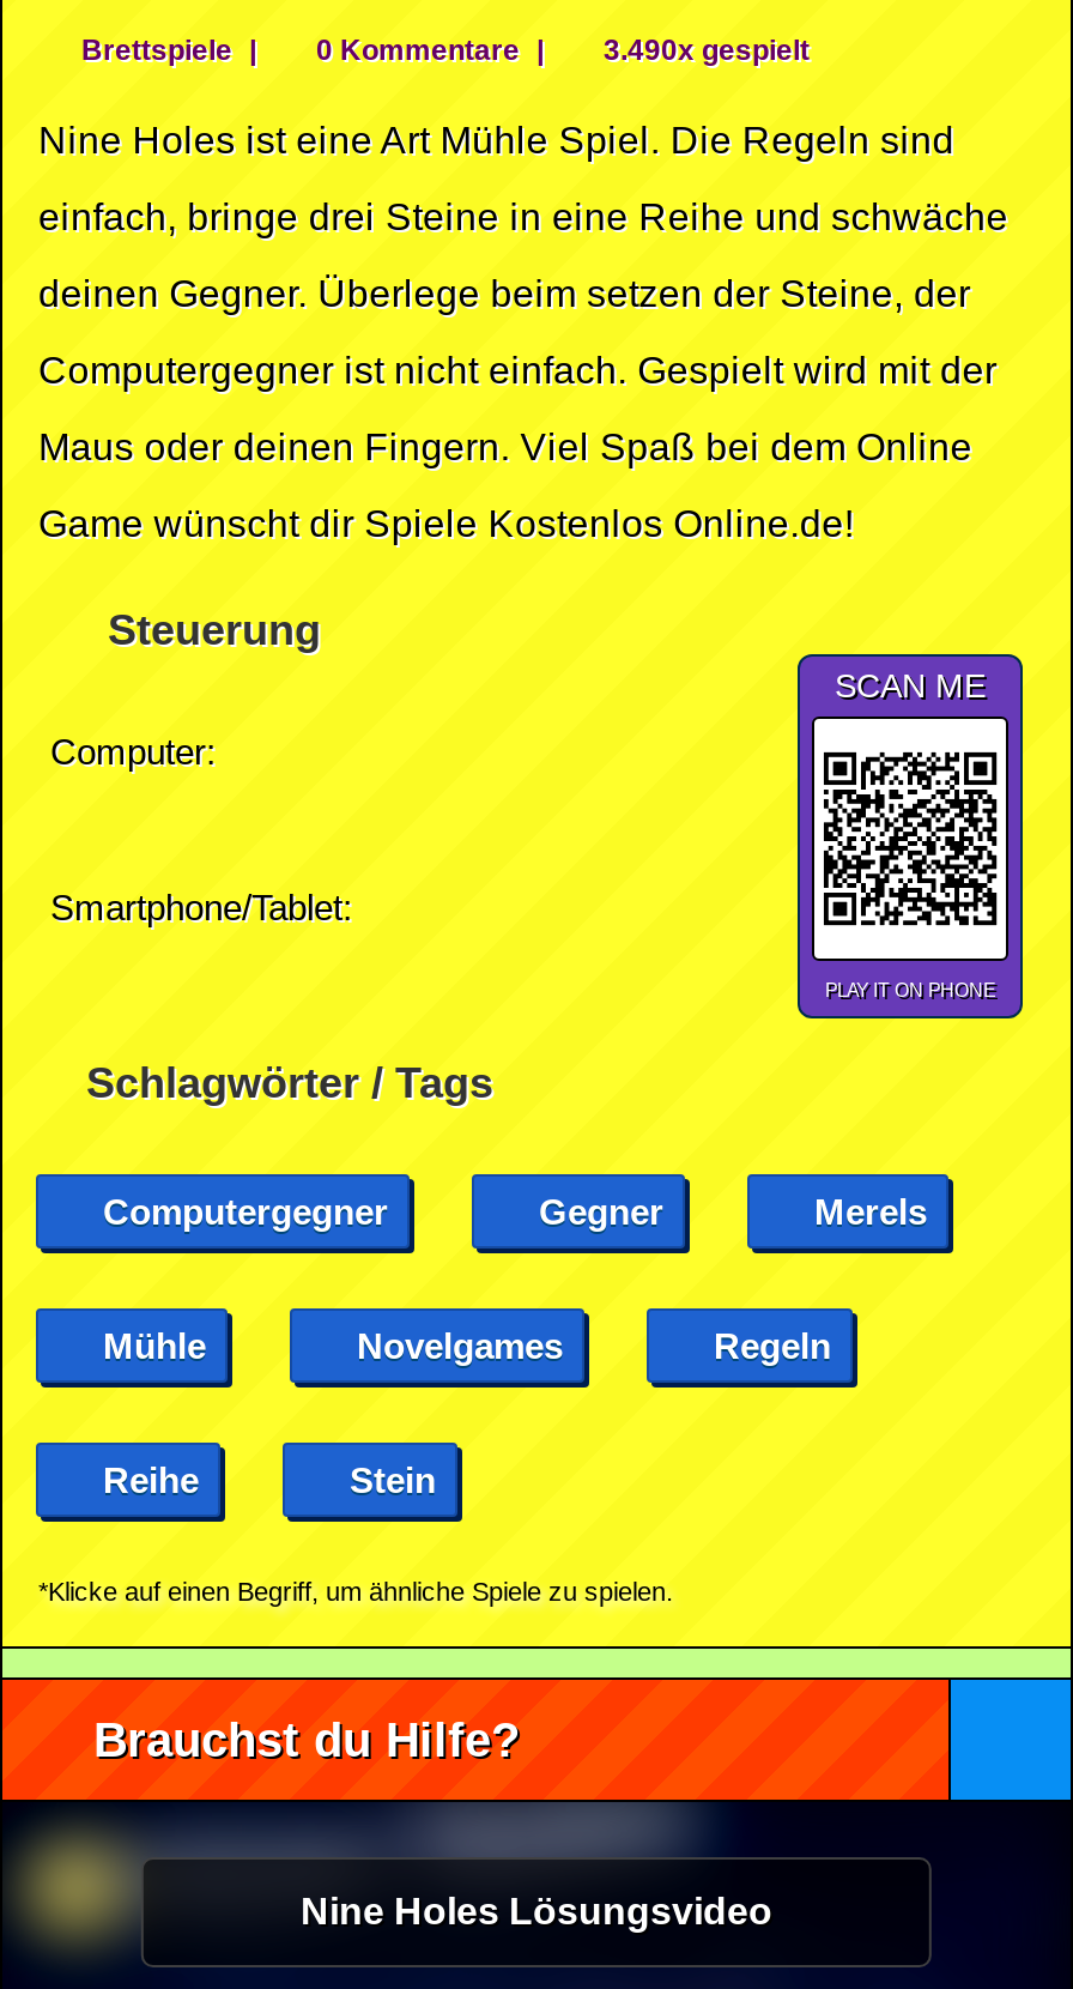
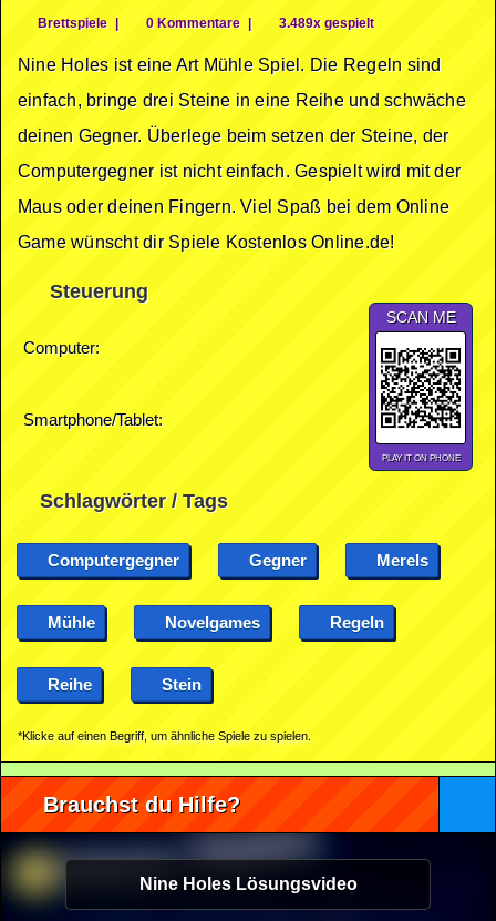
[596,34,810,67] 3.490x gespielt -> [276,16,374,31] 3.489x gespielt

